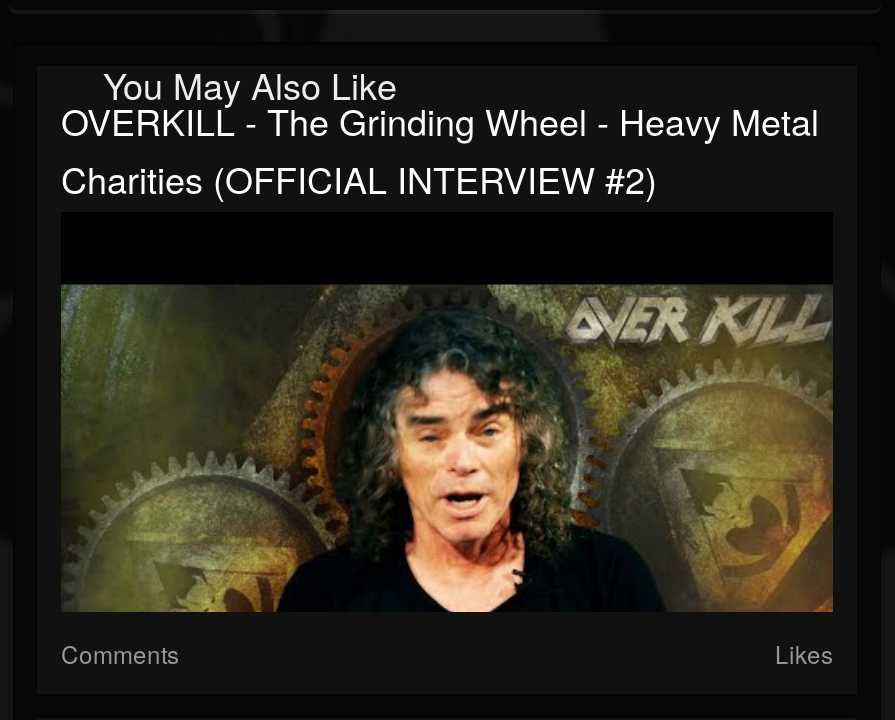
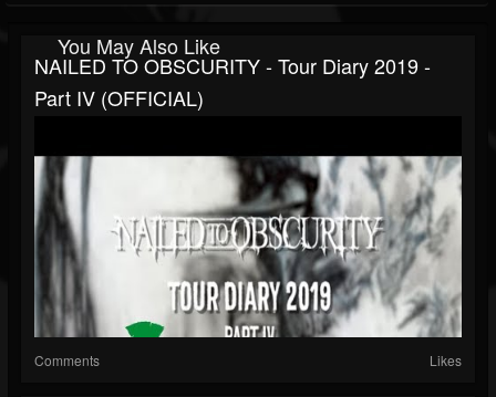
[61,94,819,204] OVERKILL - The Grinding Wheel - Heavy Metal | Charities (OFFICIAL INTERVIEW #2) -> [34,51,431,112] NAILED TO OBSCURITY - Tour Diary 2019 - | Part IV (OFFICIAL)
[61,284,833,614] [image] -> [33,155,463,338] [image]

